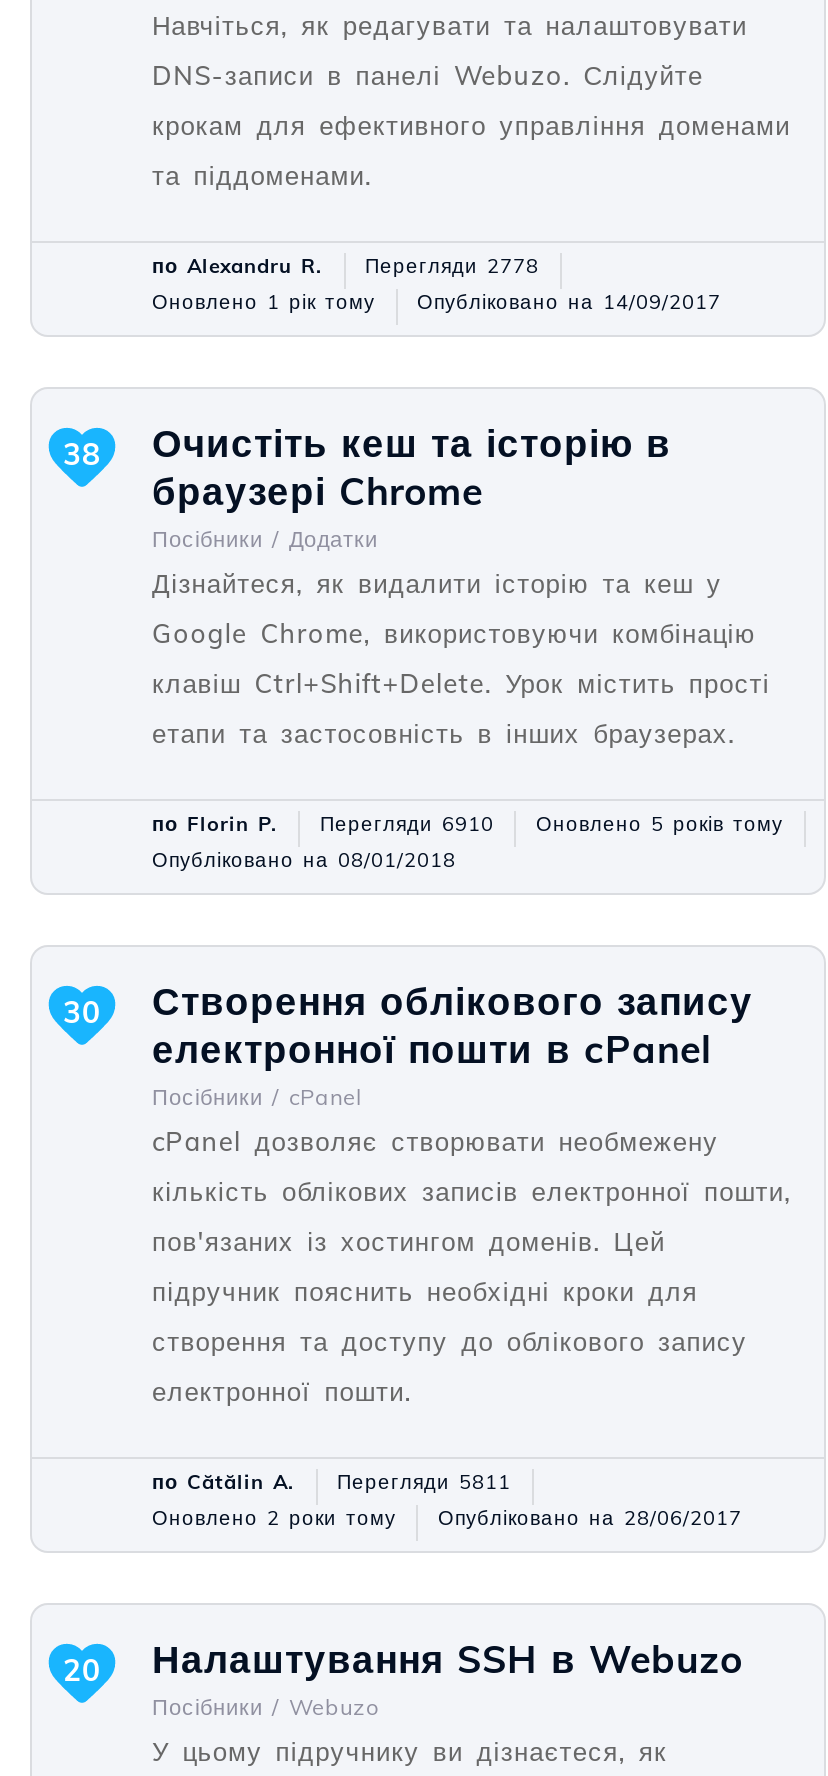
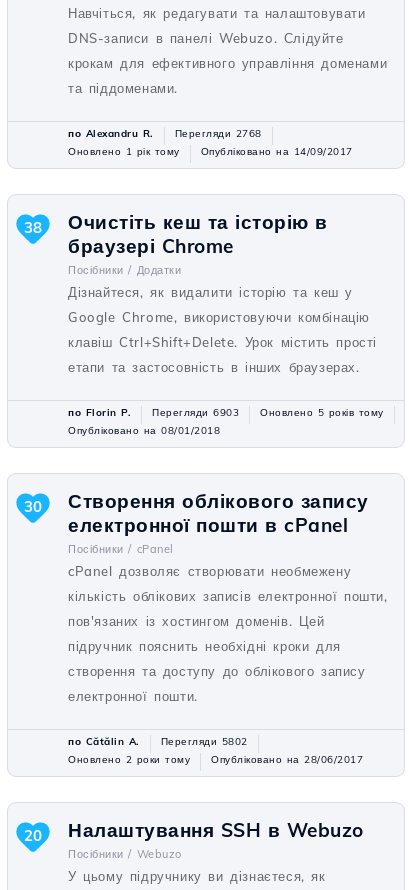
[152,253,539,279] по Alexandru R. Перегляди 2778 -> [68,127,261,140] по Alexandru R. Перегляди 2768
[152,811,783,837] по Florin P. Перегляди 6910 Оновлено 5 років тому -> [68,406,383,419] по Florin P. Перегляди 6903 Оновлено 5 років тому
[337,1469,511,1495] Перегляди 5811 -> [160,735,247,748] Перегляди 5802

